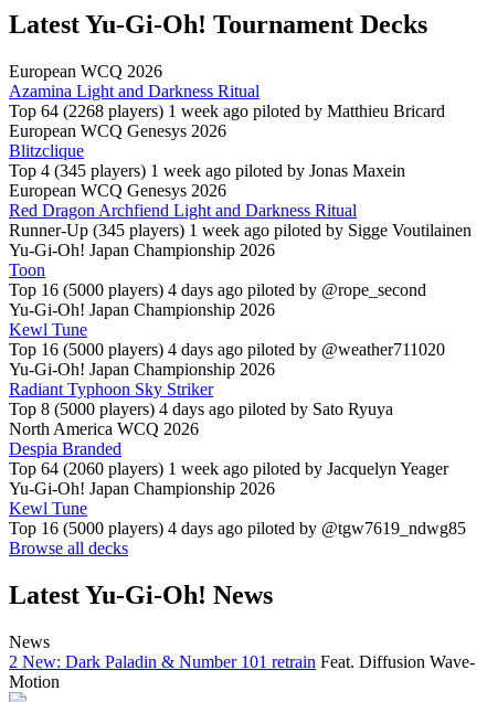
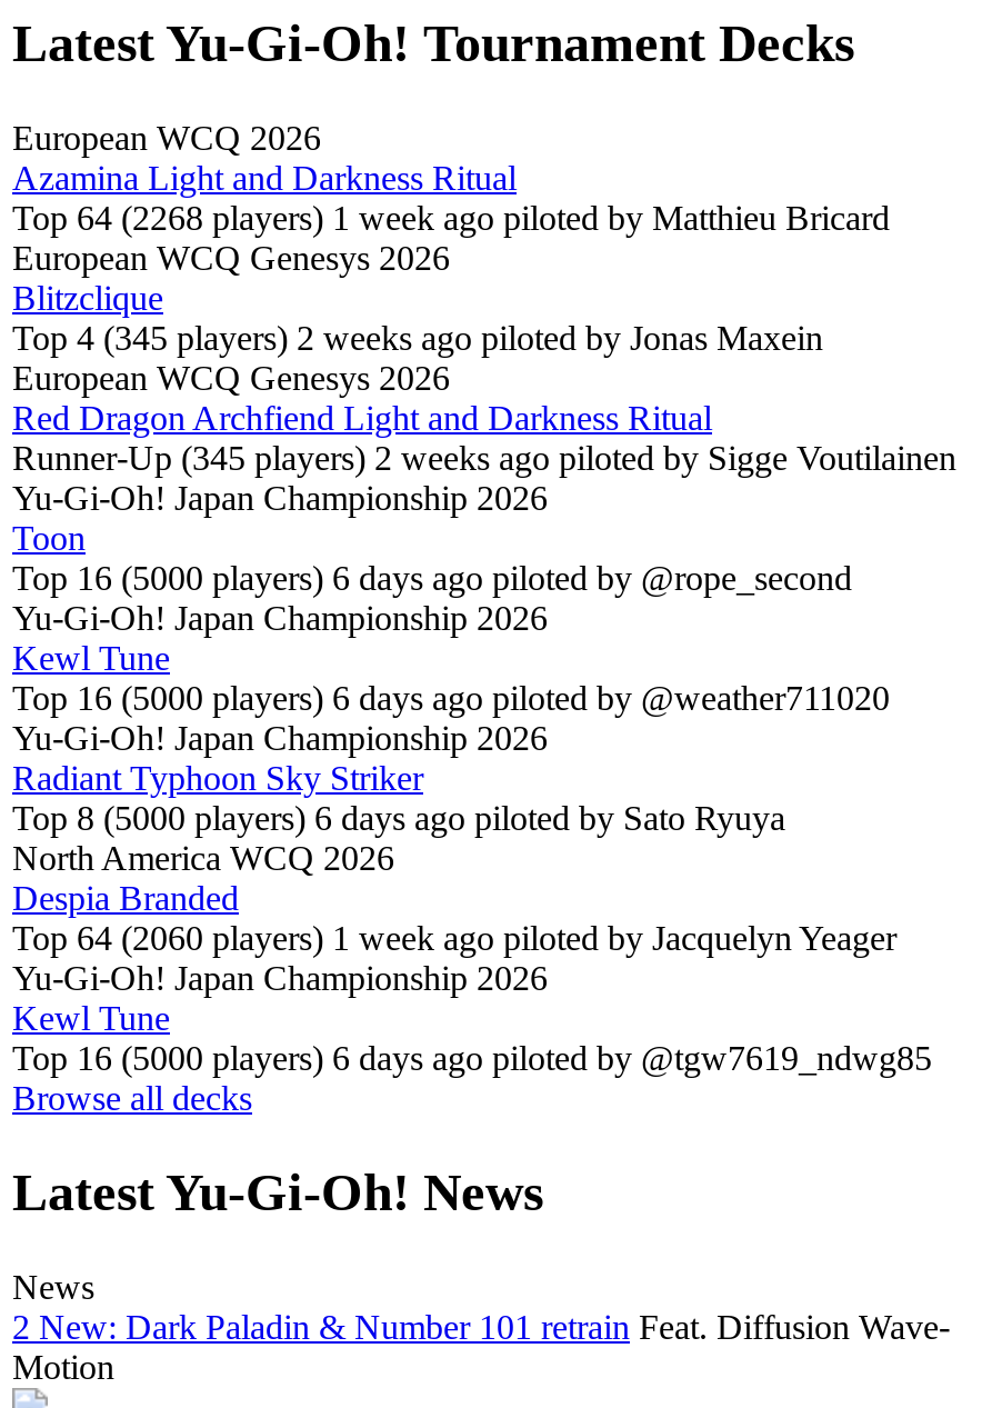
[9,161,405,180] Top 4 (345 players) 1 week ago piloted by Jonas Maxein -> [12,319,823,357] Top 4 (345 players) 2 weeks ago piloted by Jonas Maxein
[9,221,472,240] Runner-Up (345 players) 1 week ago piloted by Sigge Voutilainen -> [12,439,956,477] Runner-Up (345 players) 2 weeks ago piloted by Sigge Voutilainen
[9,280,426,299] Top 16 (5000 players) 4 days ago piloted by @rope_second -> [12,559,852,597] Top 16 (5000 players) 6 days ago piloted by @rope_second
[9,340,445,359] Top 16 (5000 players) 4 days ago piloted by @weather711020 -> [12,679,890,717] Top 16 (5000 players) 6 days ago piloted by @weather711020
[9,400,393,418] Top 8 (5000 players) 4 days ago piloted by Sato Ryuya -> [12,799,785,837] Top 8 (5000 players) 6 days ago piloted by Sato Ryuya
[9,519,466,538] Top 16 (5000 players) 4 days ago piloted by @tgw7619_ndwg85 -> [12,1039,932,1077] Top 16 (5000 players) 6 days ago piloted by @tgw7619_ndwg85

